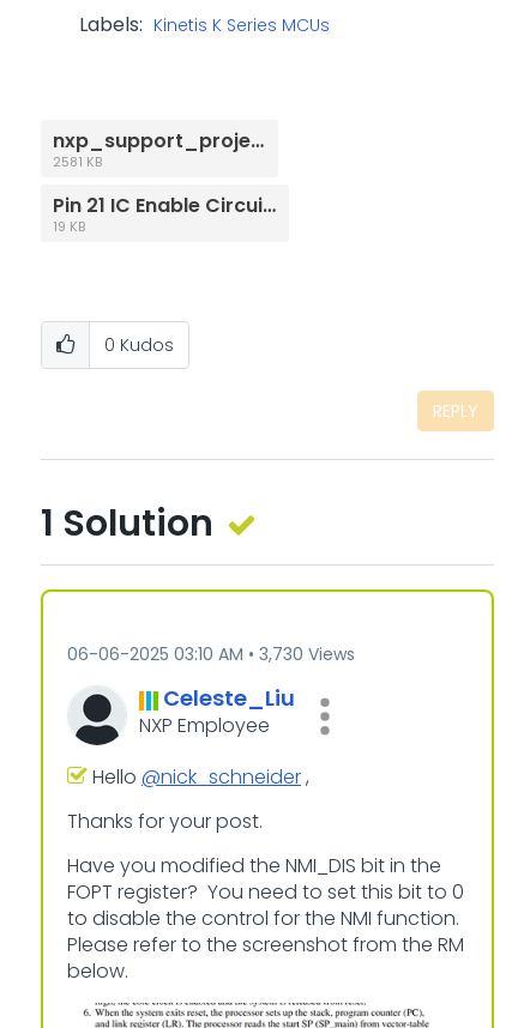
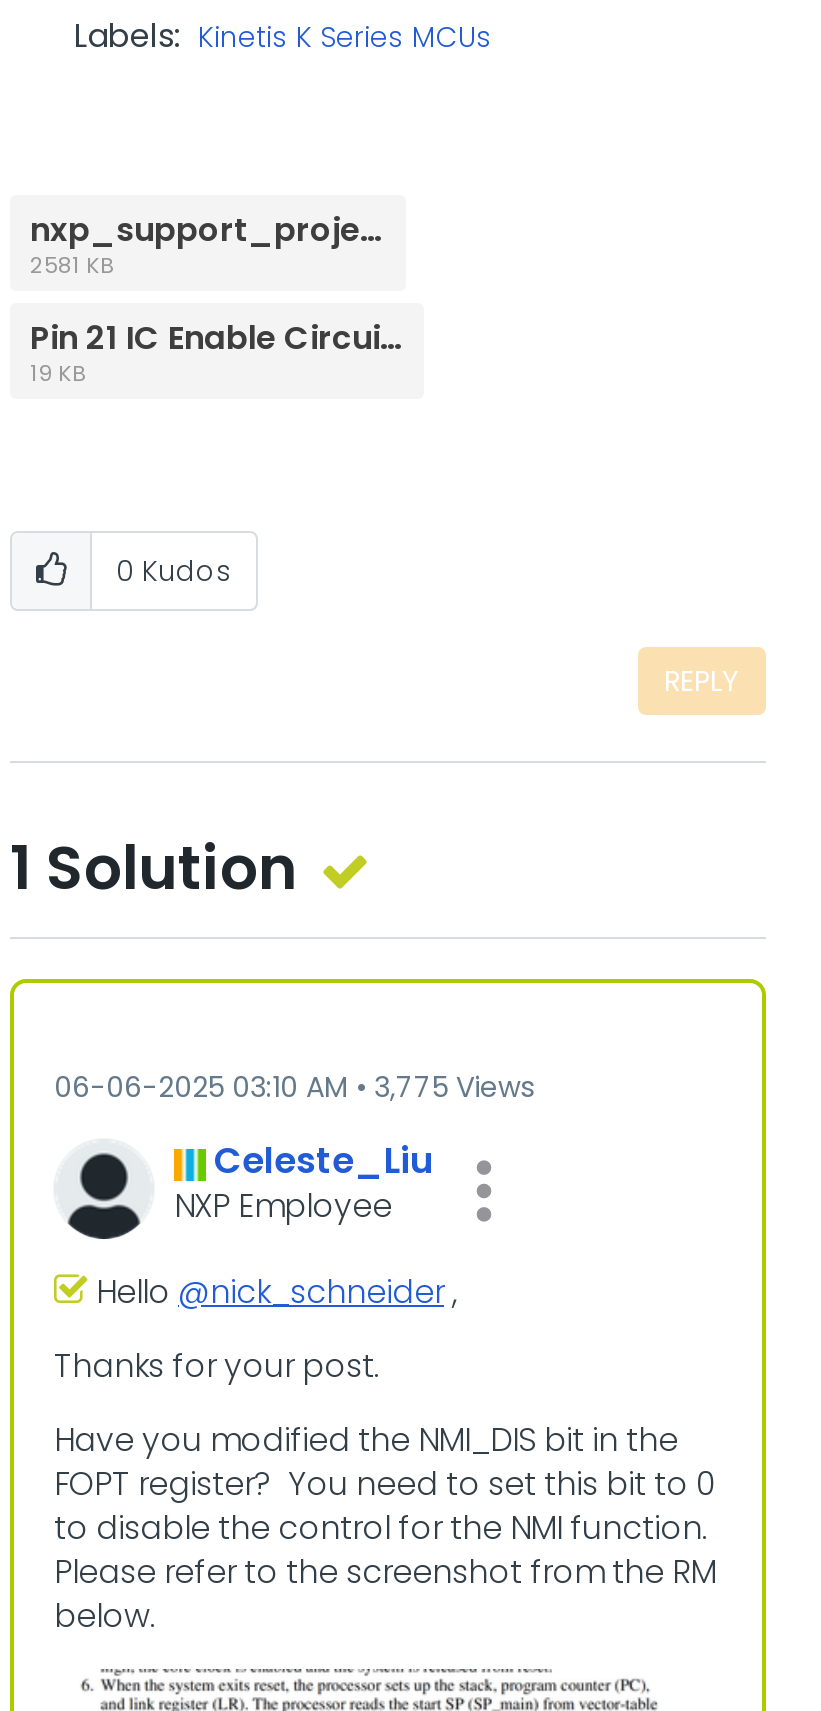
[67,642,355,666] 06-06-2025 03:10 AM 3,730 Views -> [54,1067,534,1107] 06-06-2025 03:10 AM 3,775 Views

